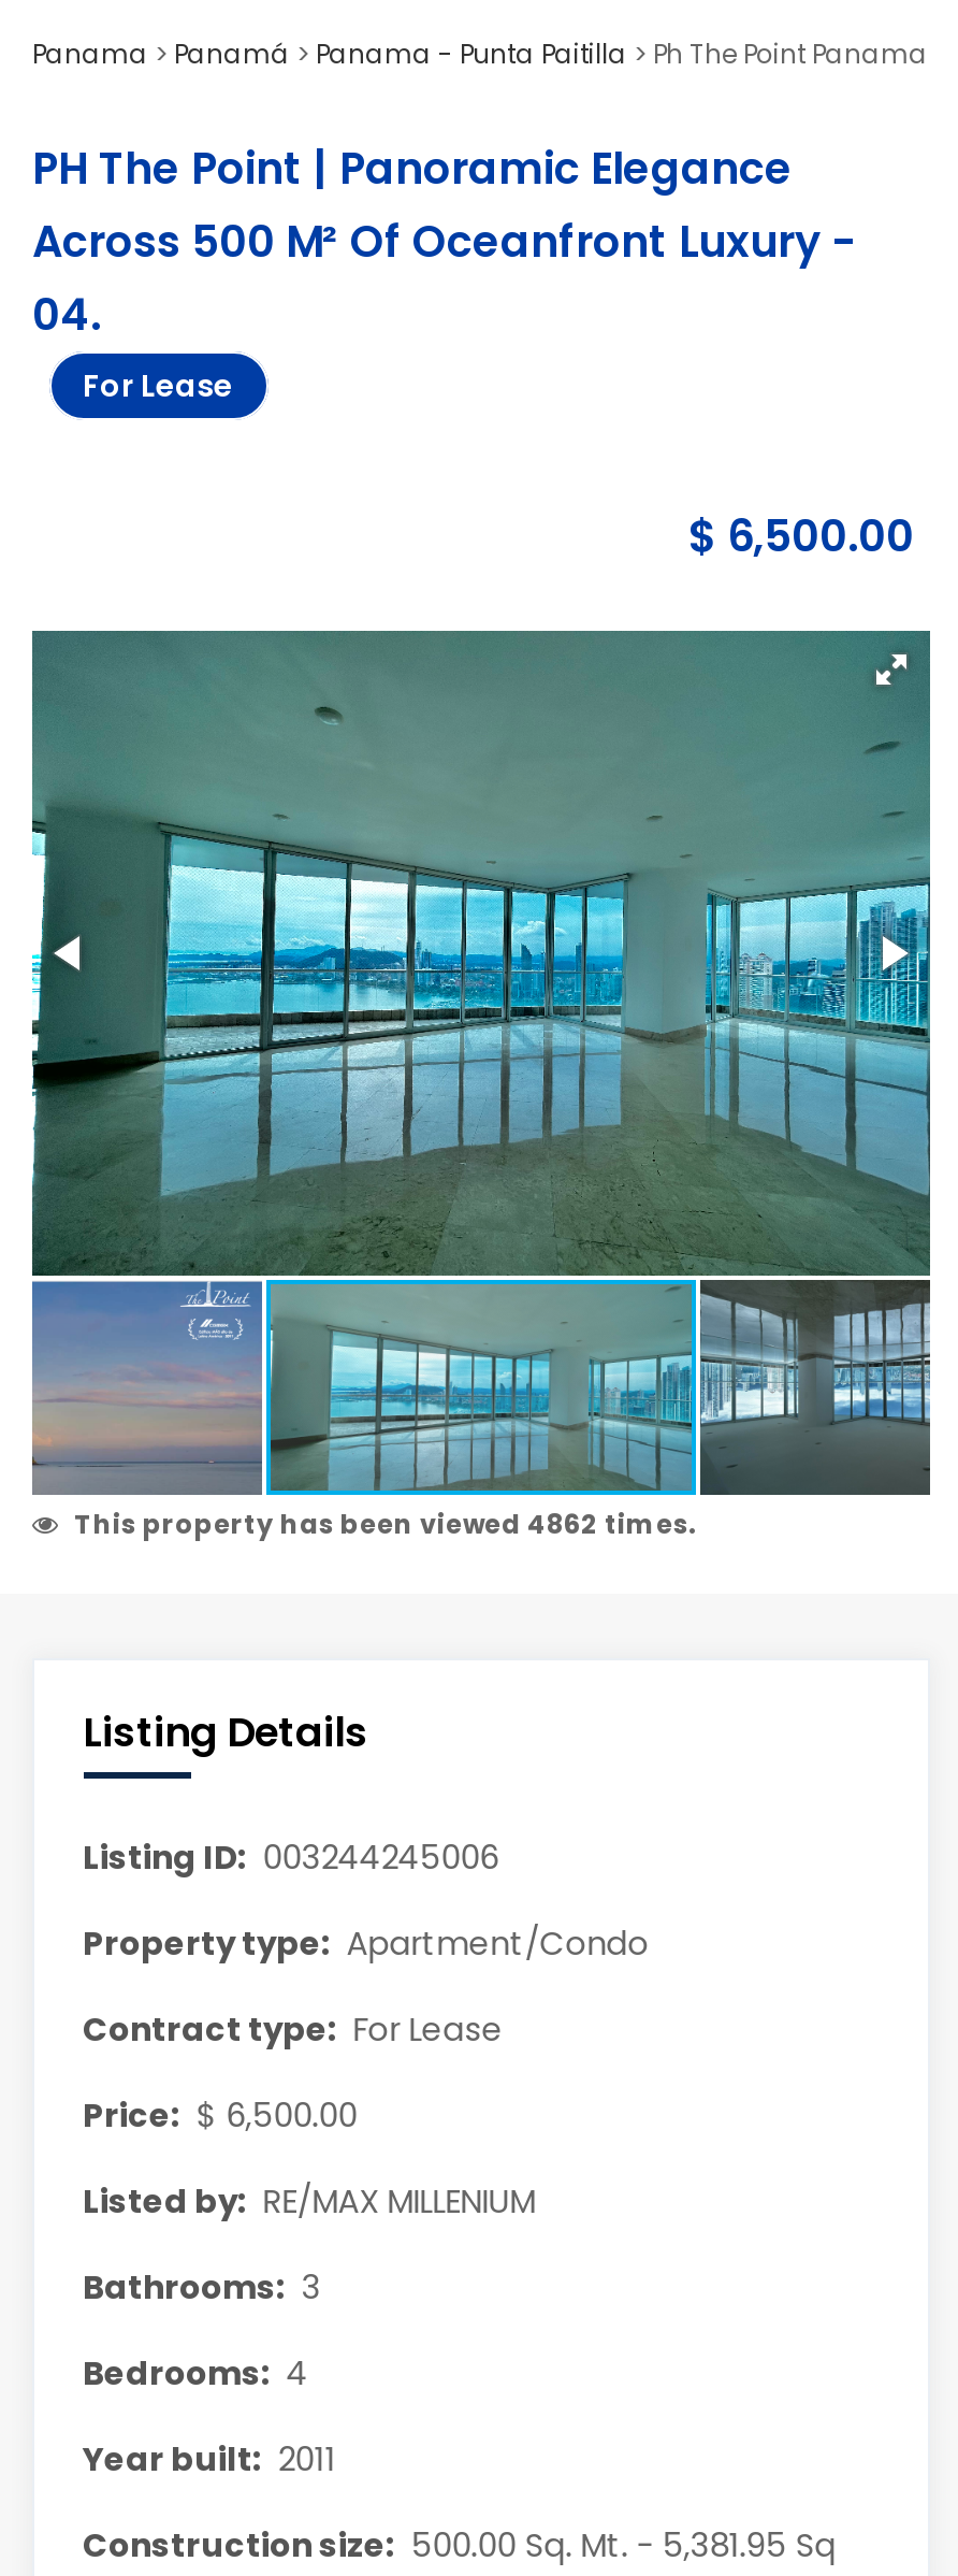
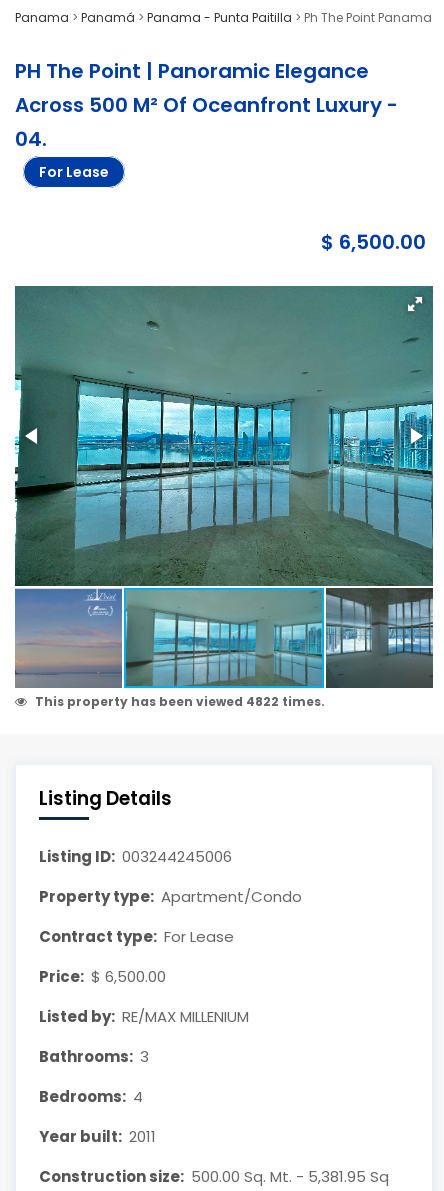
[74,1506,697,1542] This property has been viewed 4862 times. -> [34,693,324,710] This property has been viewed 4822 times.

